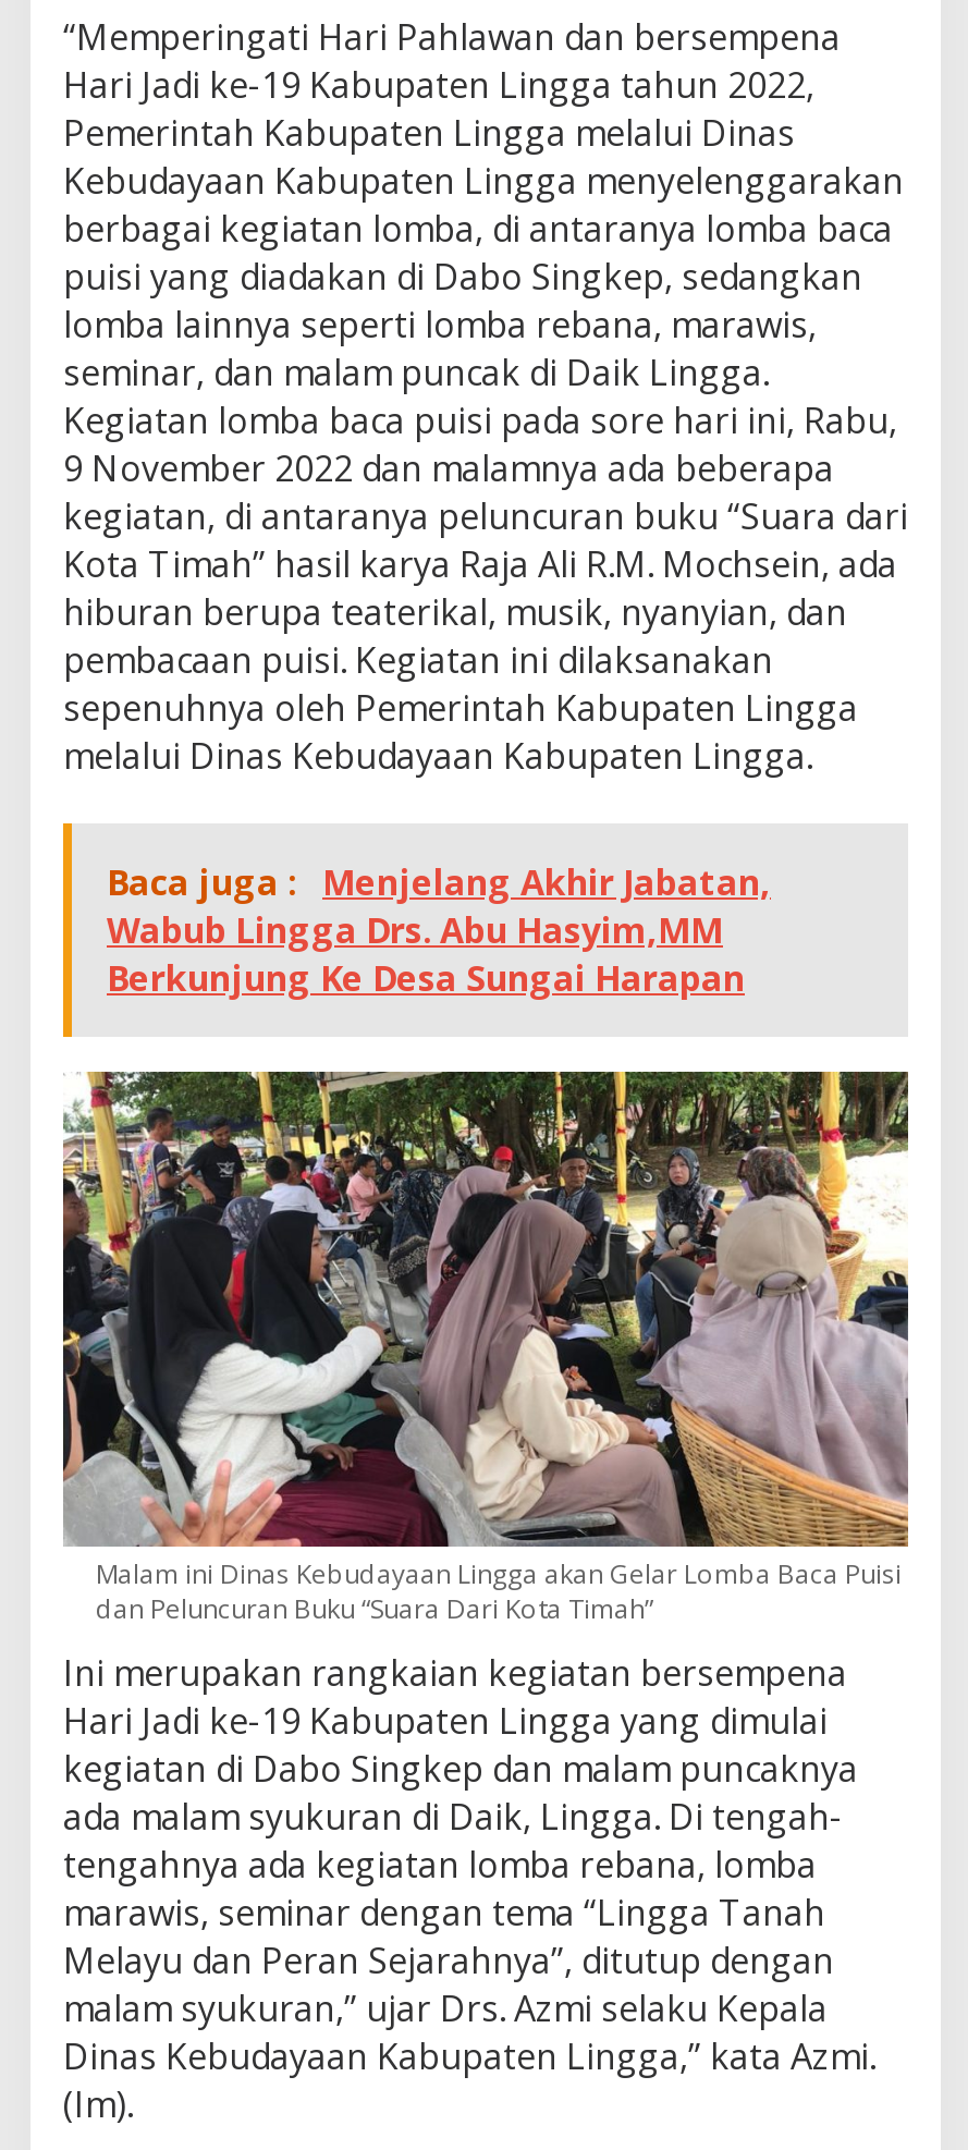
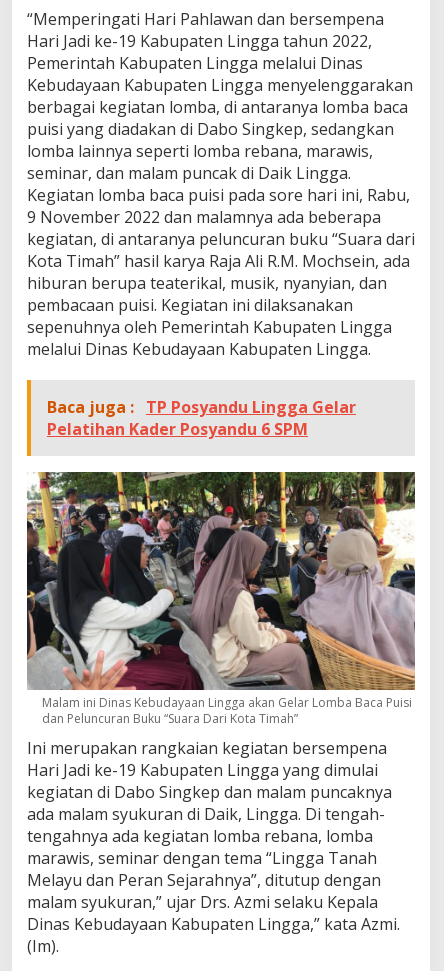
[107,857,771,1001] Baca juga : Menjelang Akhir Jabatan, | Wabub Lingga Drs. Abu Hasyim,MM | Berkunjung Ke Desa Sungai Harapan -> [47,395,356,439] Baca juga : TP Posyandu Lingga Gelar | Pelatihan Kader Posyandu 6 SPM

